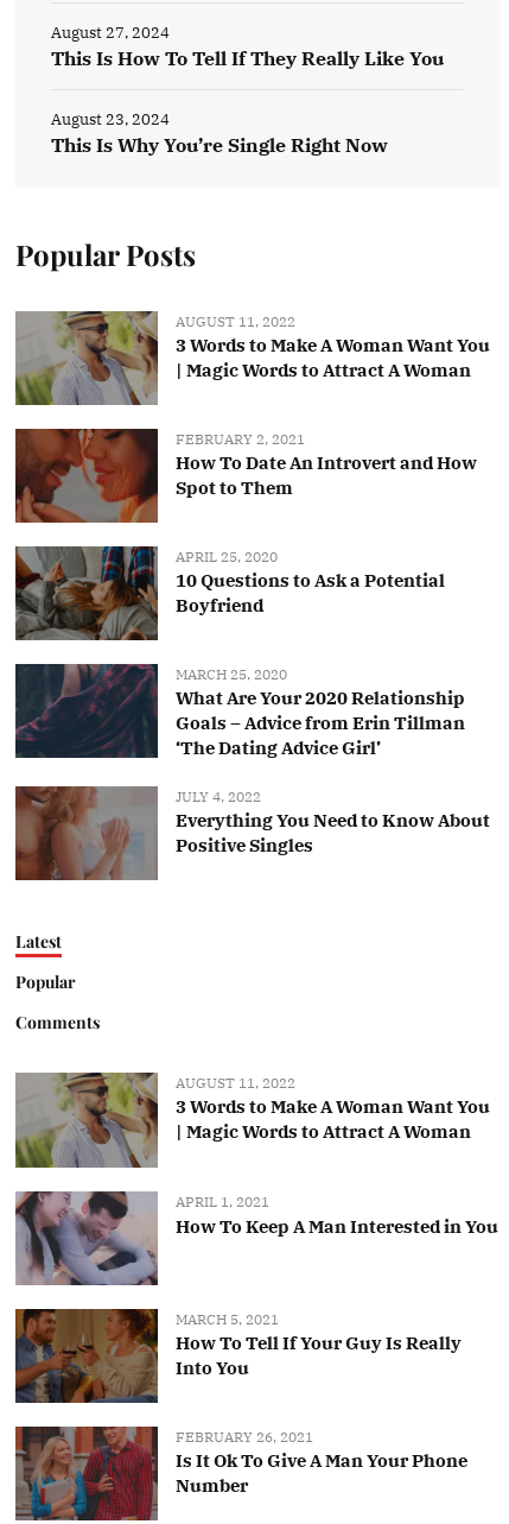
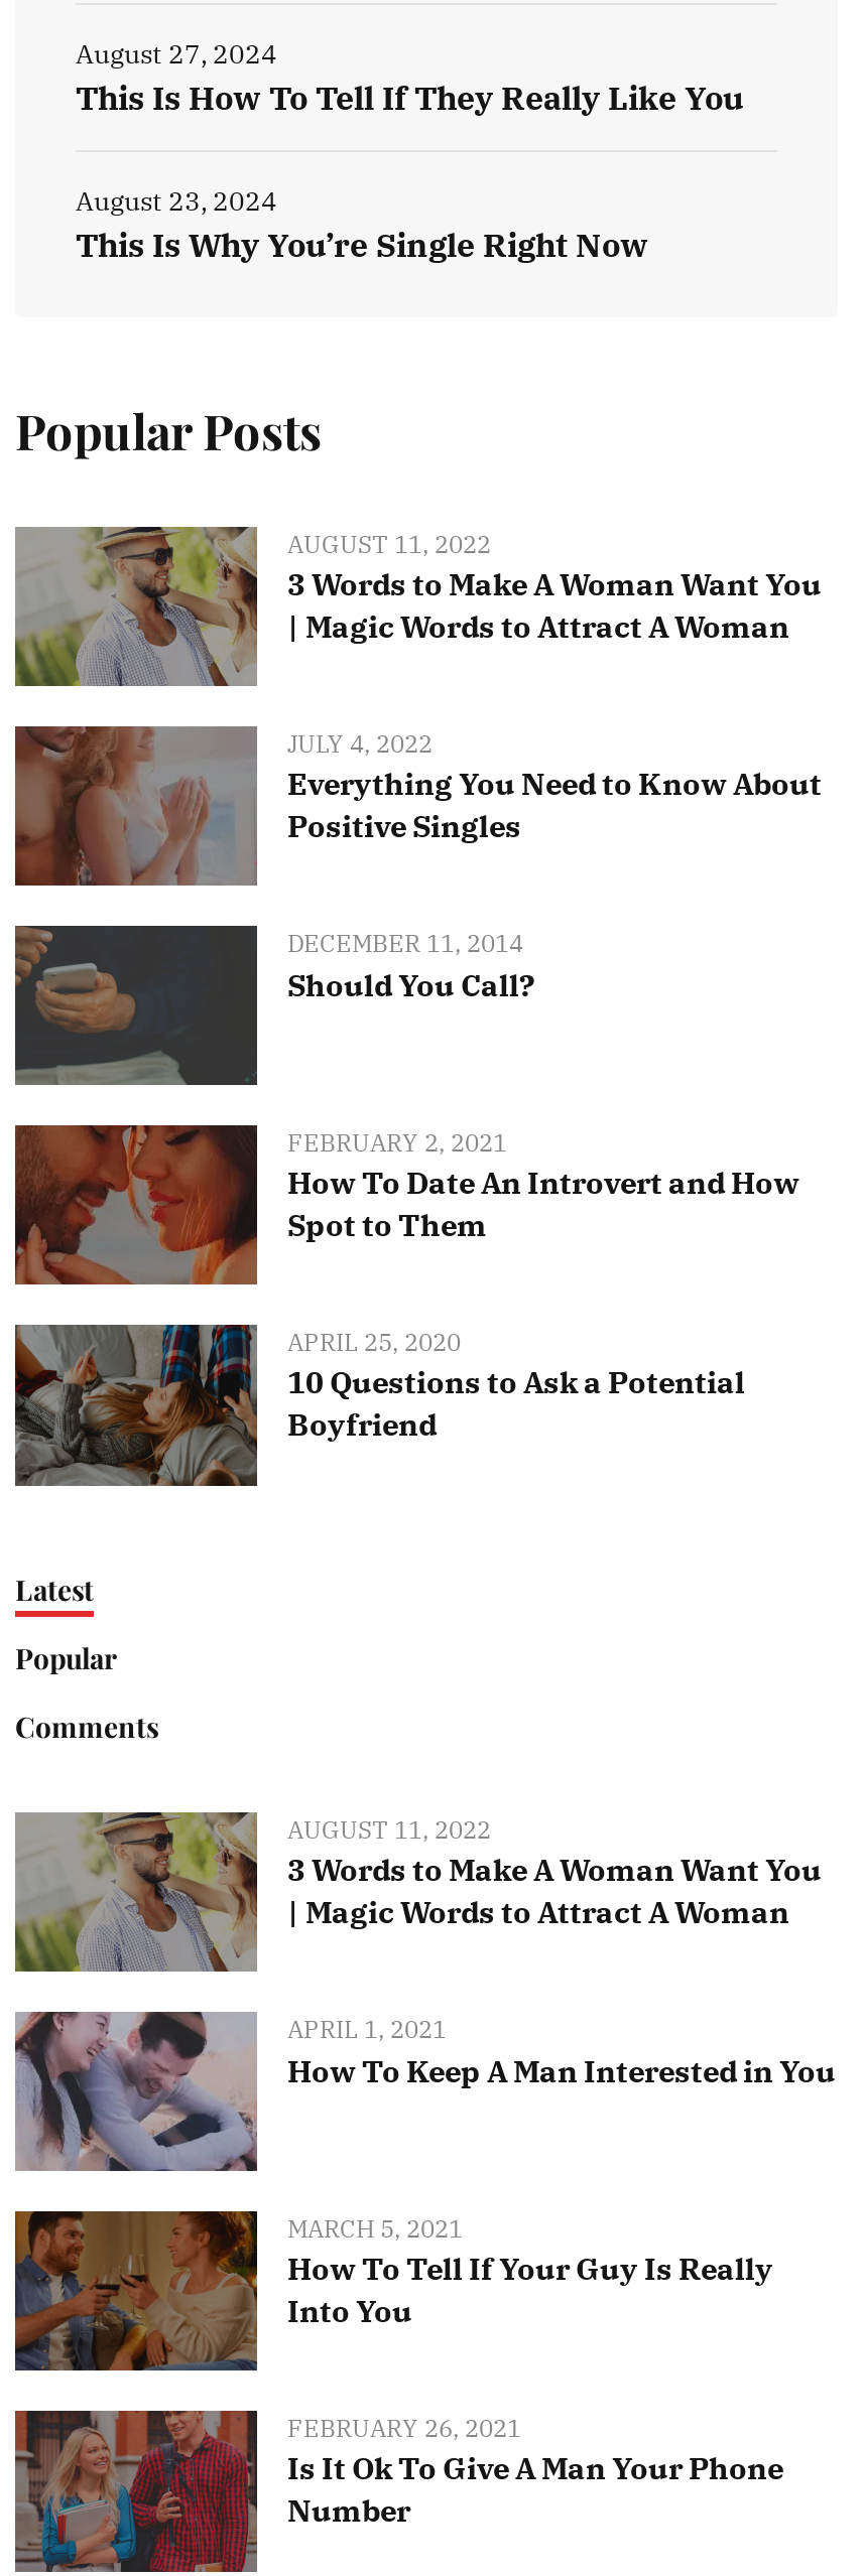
none -> [15,926,535,1085] [image] | DECEMBER 11, 2014 | Should You Call?
moved [14,426,477,616] -> [13,1121,799,1444]: [image] | FEBRUARY 2, 2021 | How To Date An Introvert and How | Spot to Them | APRIL 25, 2020 | 10 Questions to Ask a Potential | Boyfriend
[14,663,465,759] [image] | MARCH 25, 2020 | What Are Your 2020 Relationship | Goals – Advice from Erin Tillman | ‘The Dating Advice Girl’ -> none
moved [15,786,490,881] -> [15,726,822,888]: [image] | JULY 4, 2022 | Everything You Need to Know About | Positive Singles

